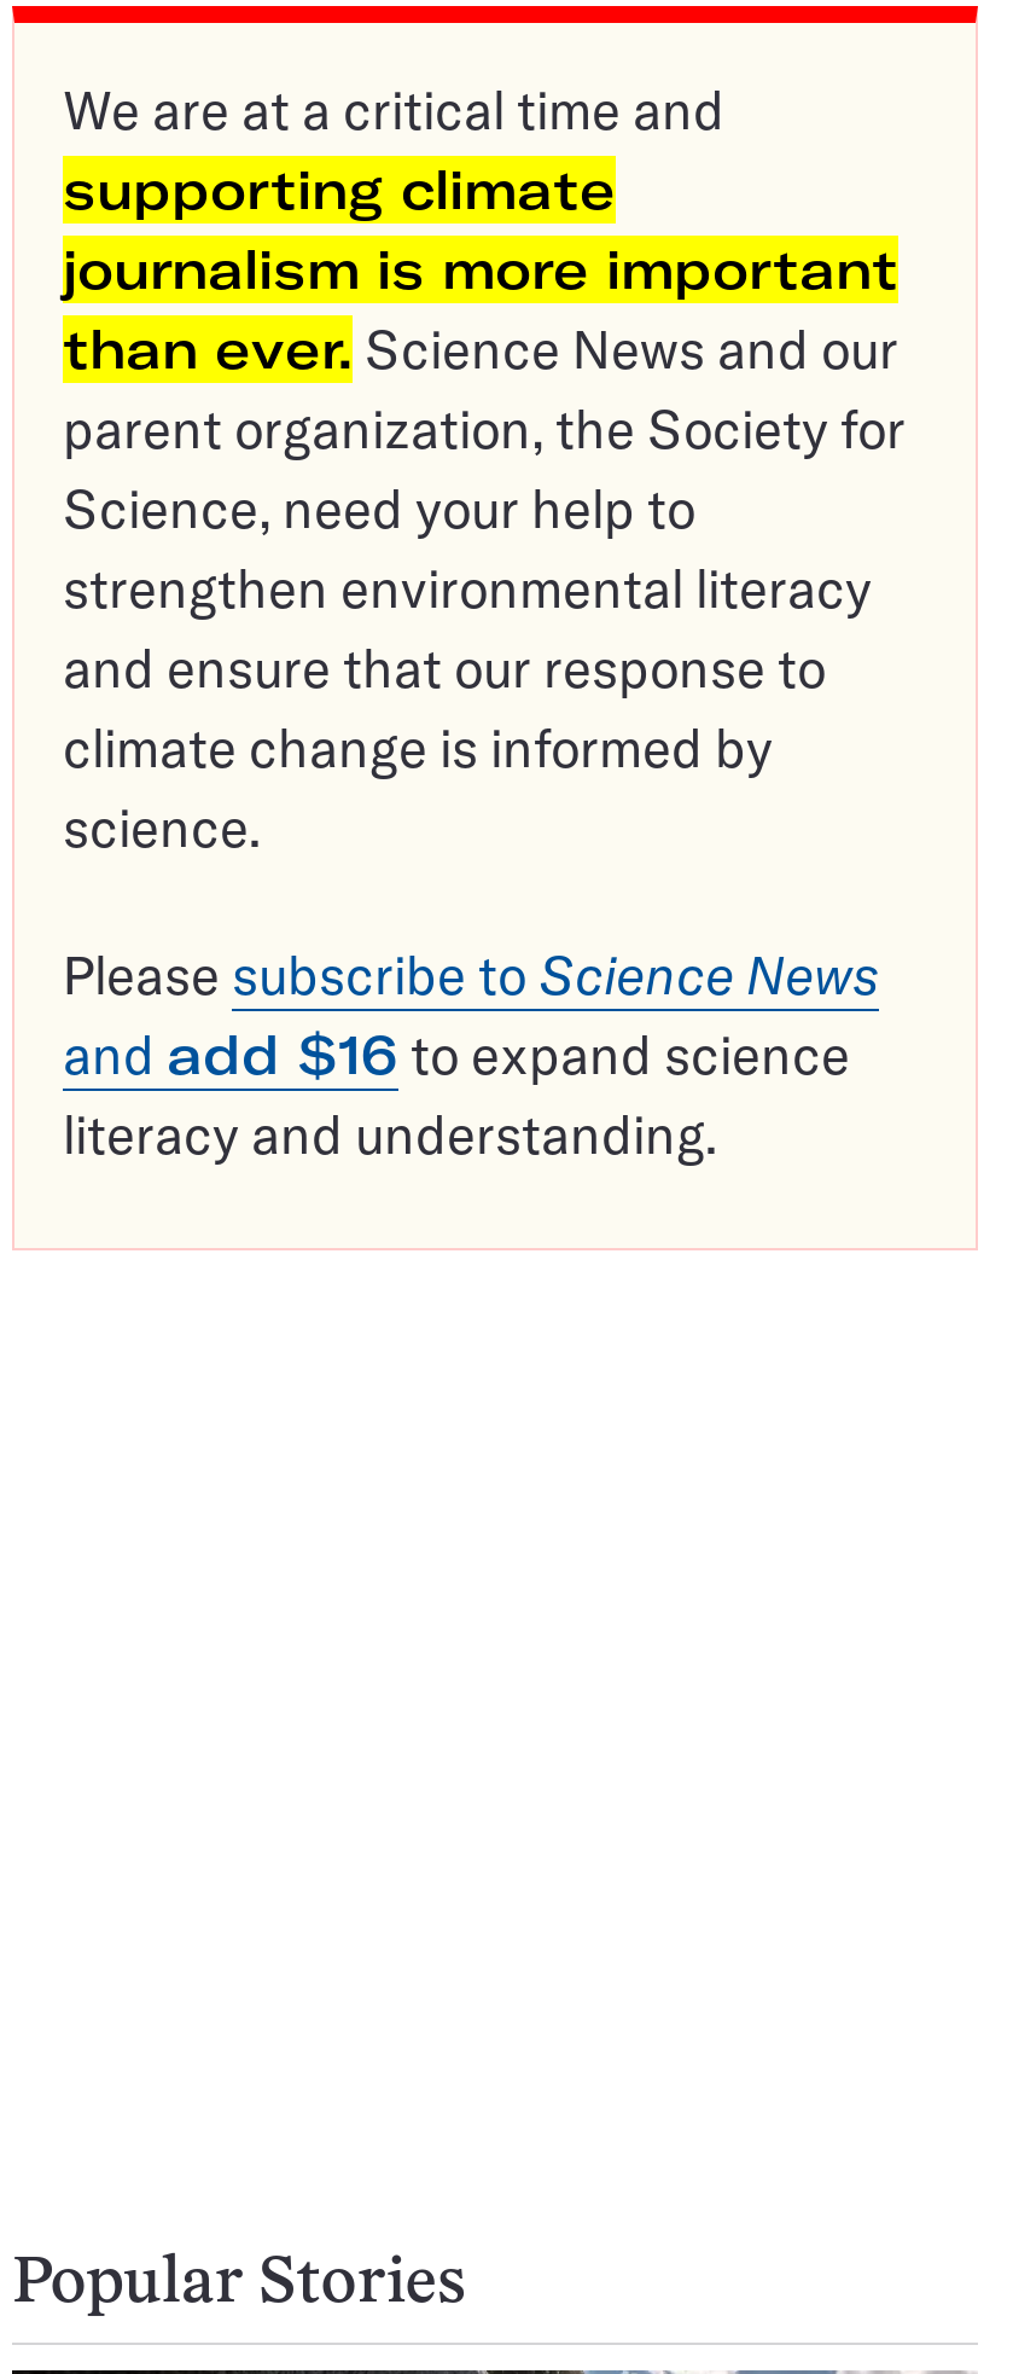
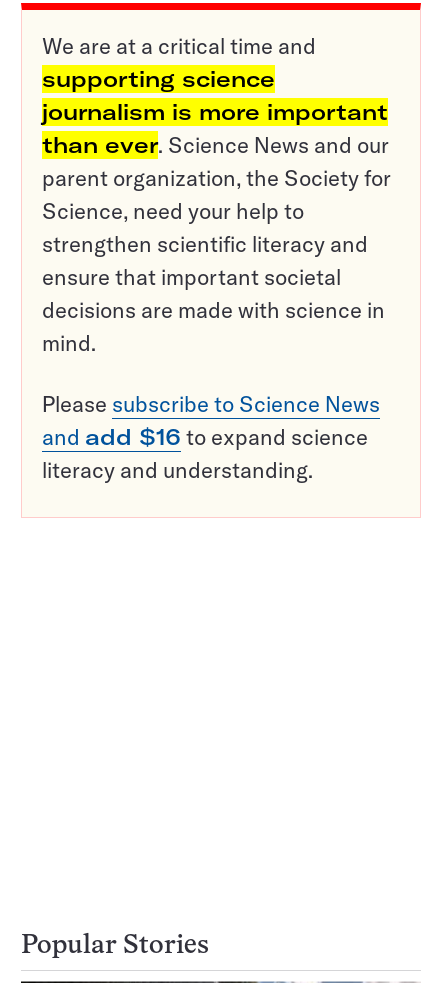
[63,157,616,224] supporting climate -> [42,65,275,93] supporting science
[63,555,872,862] strengthen environmental literacy | and ensure that our response to | climate change is informed by | science. -> [42,230,385,357] strengthen scientific literacy and | ensure that important societal | decisions are made with science in | mind.

